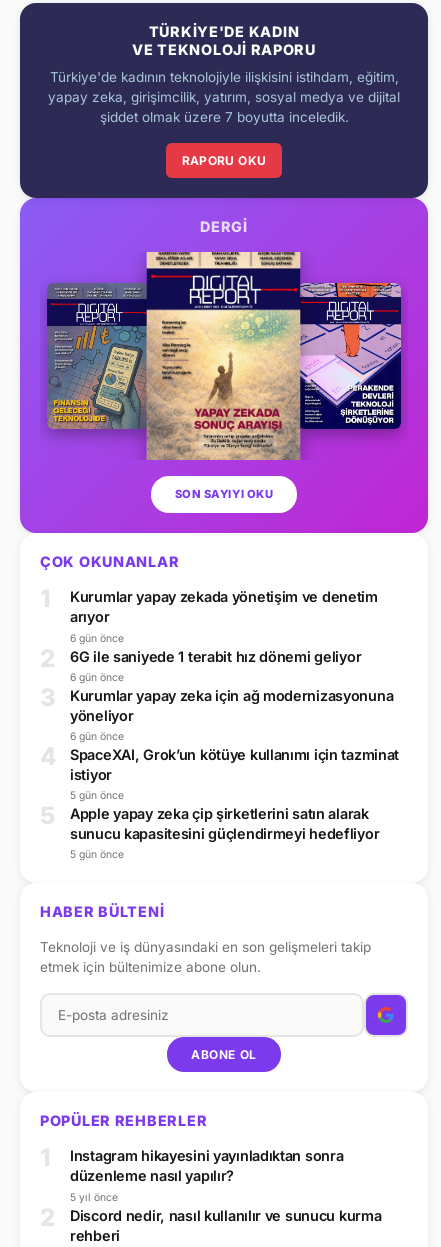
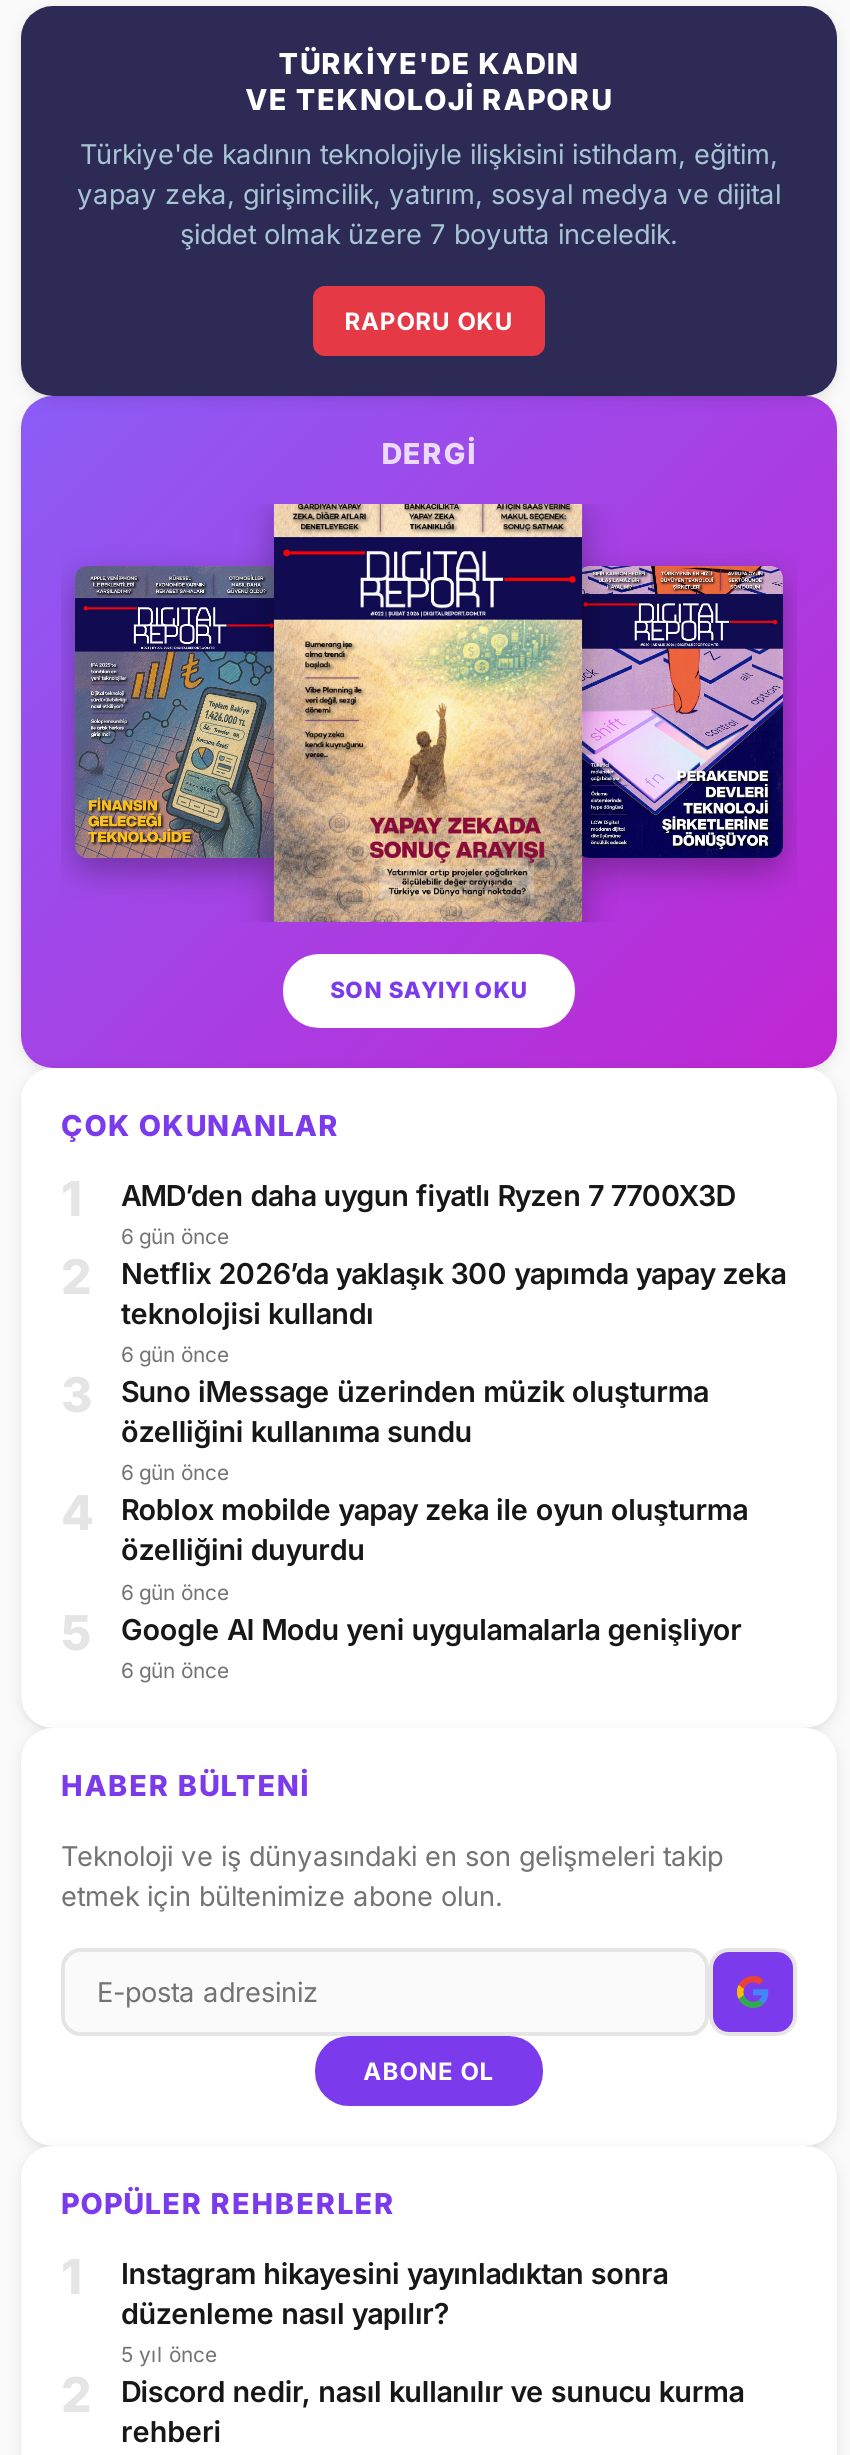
[70,588,378,625] Kurumlar yapay zekada yönetişim ve denetim | arıyor -> [121,1178,735,1212] AMD’den daha uygun fiyatlı Ryzen 7 7700X3D
[70,648,361,665] 6G ile saniyede 1 terabit hız dönemi geliyor -> [121,1256,786,1330] Netflix 2026’da yaklaşık 300 yapımda yapay zeka | teknolojisi kullandı
[70,687,393,724] Kurumlar yapay zeka için ağ modernizasyonuna | yöneliyor -> [121,1374,709,1448] Suno iMessage üzerinden müzik oluşturma | özelliğini kullanıma sundu
[70,746,399,802] SpaceXAI, Grok’un kötüye kullanımı için tazminat | istiyor | 5 gün önce -> [121,1493,748,1605] Roblox mobilde yapay zeka ile oyun oluşturma | özelliğini duyurdu | 6 gün önce
[70,805,379,861] Apple yapay zeka çip şirketlerini satın alarak | sunucu kapasitesini güçlendirmeyi hedefliyor | 5 gün önce -> [121,1611,742,1684] Google AI Modu yeni uygulamalarla genişliyor | 6 gün önce

